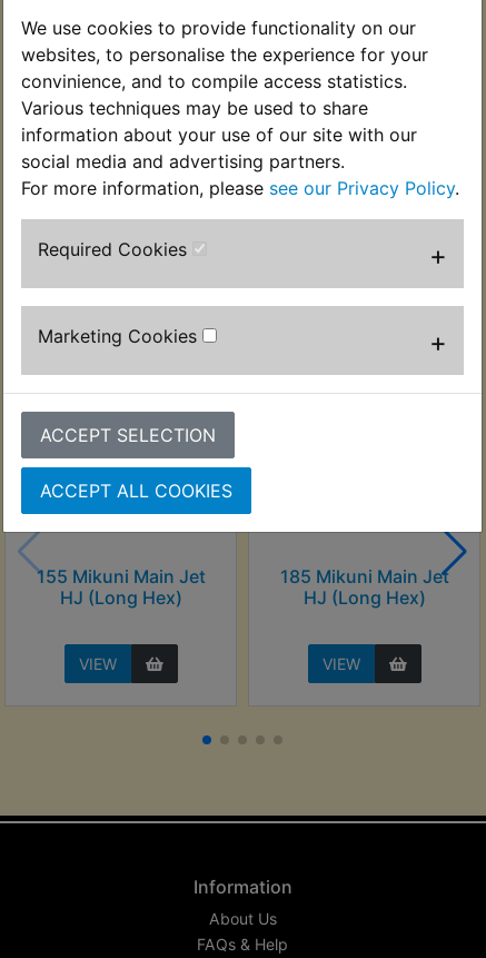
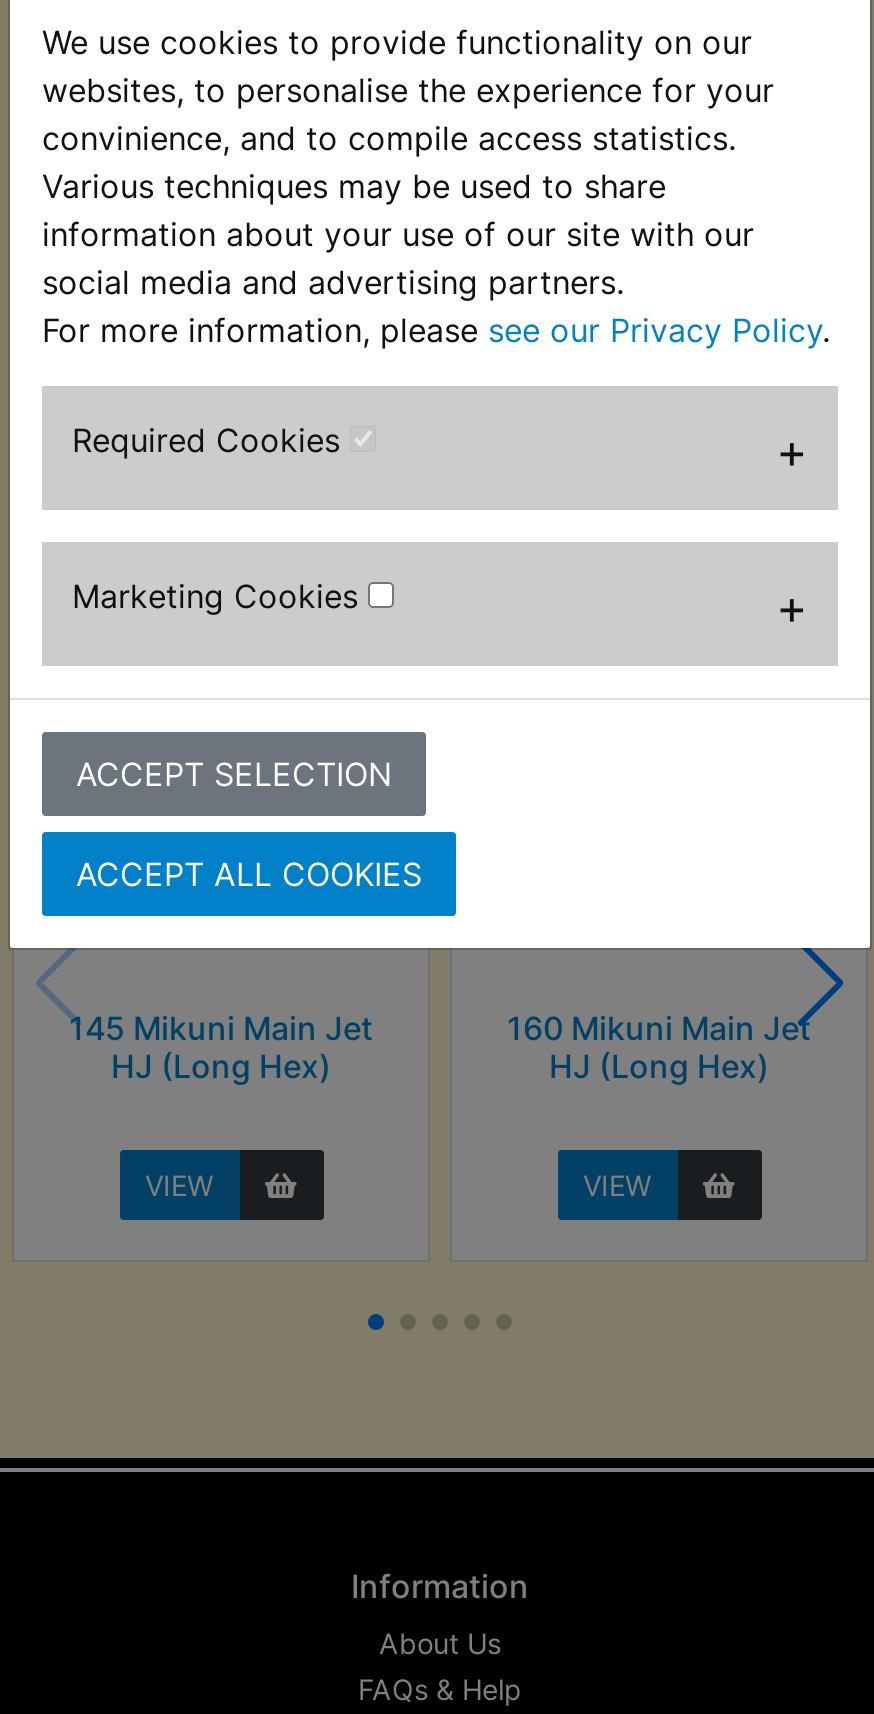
[36,565,205,588] 155 Mikuni Main Jet -> [69,1008,373,1048] 145 Mikuni Main Jet
[280,565,449,588] 185 Mikuni Main Jet -> [507,1008,811,1048] 160 Mikuni Main Jet

